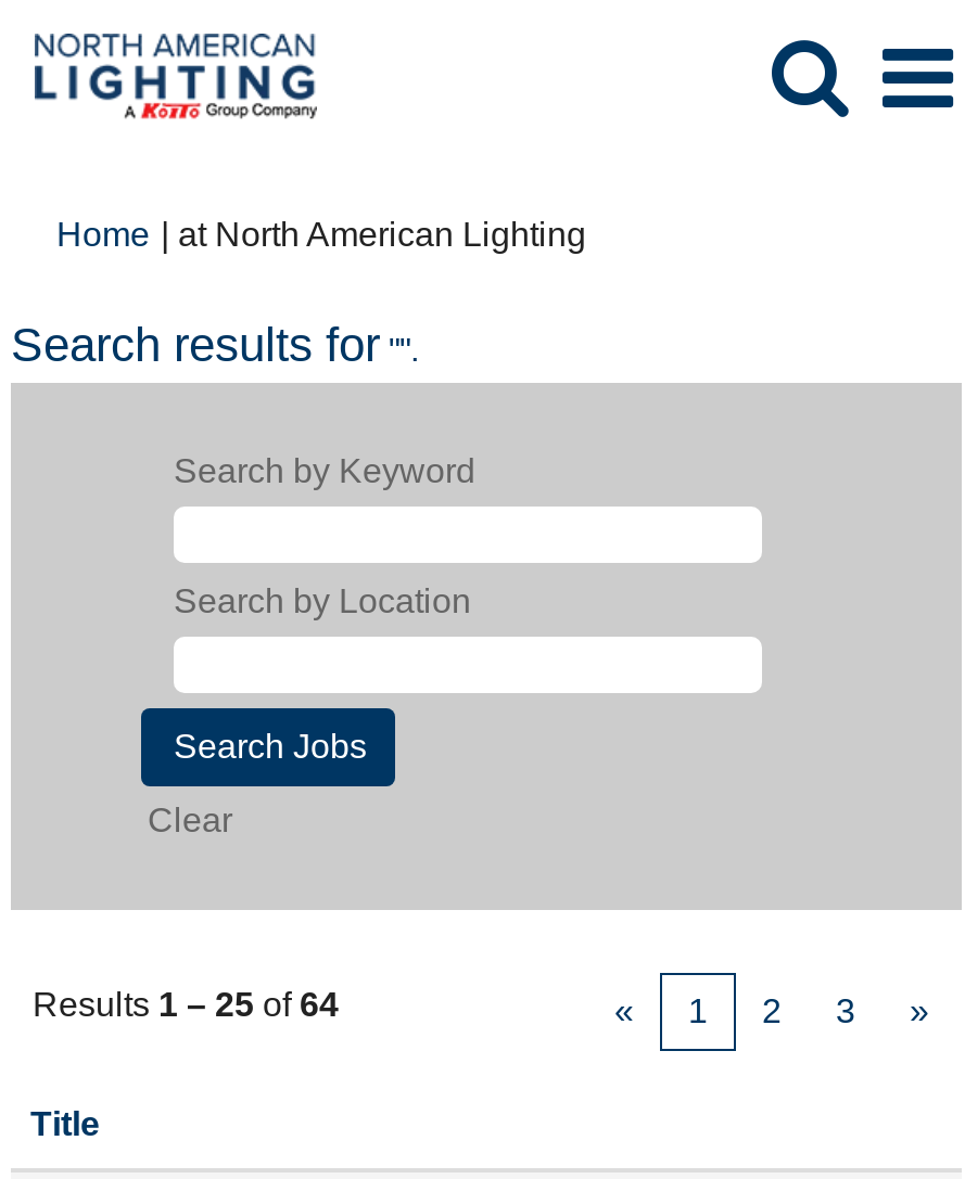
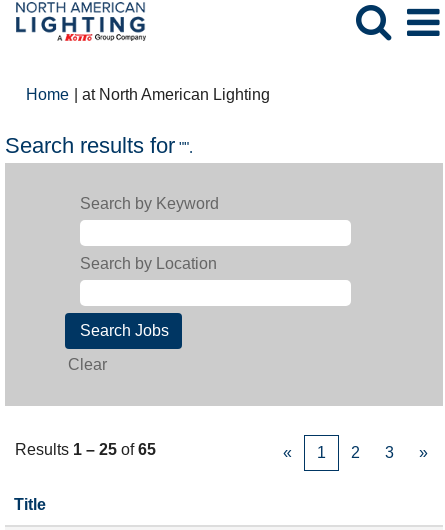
[33,986,339,1023] Results 1 – 25 of 64 -> [15,441,156,458] Results 1 – 25 of 65

